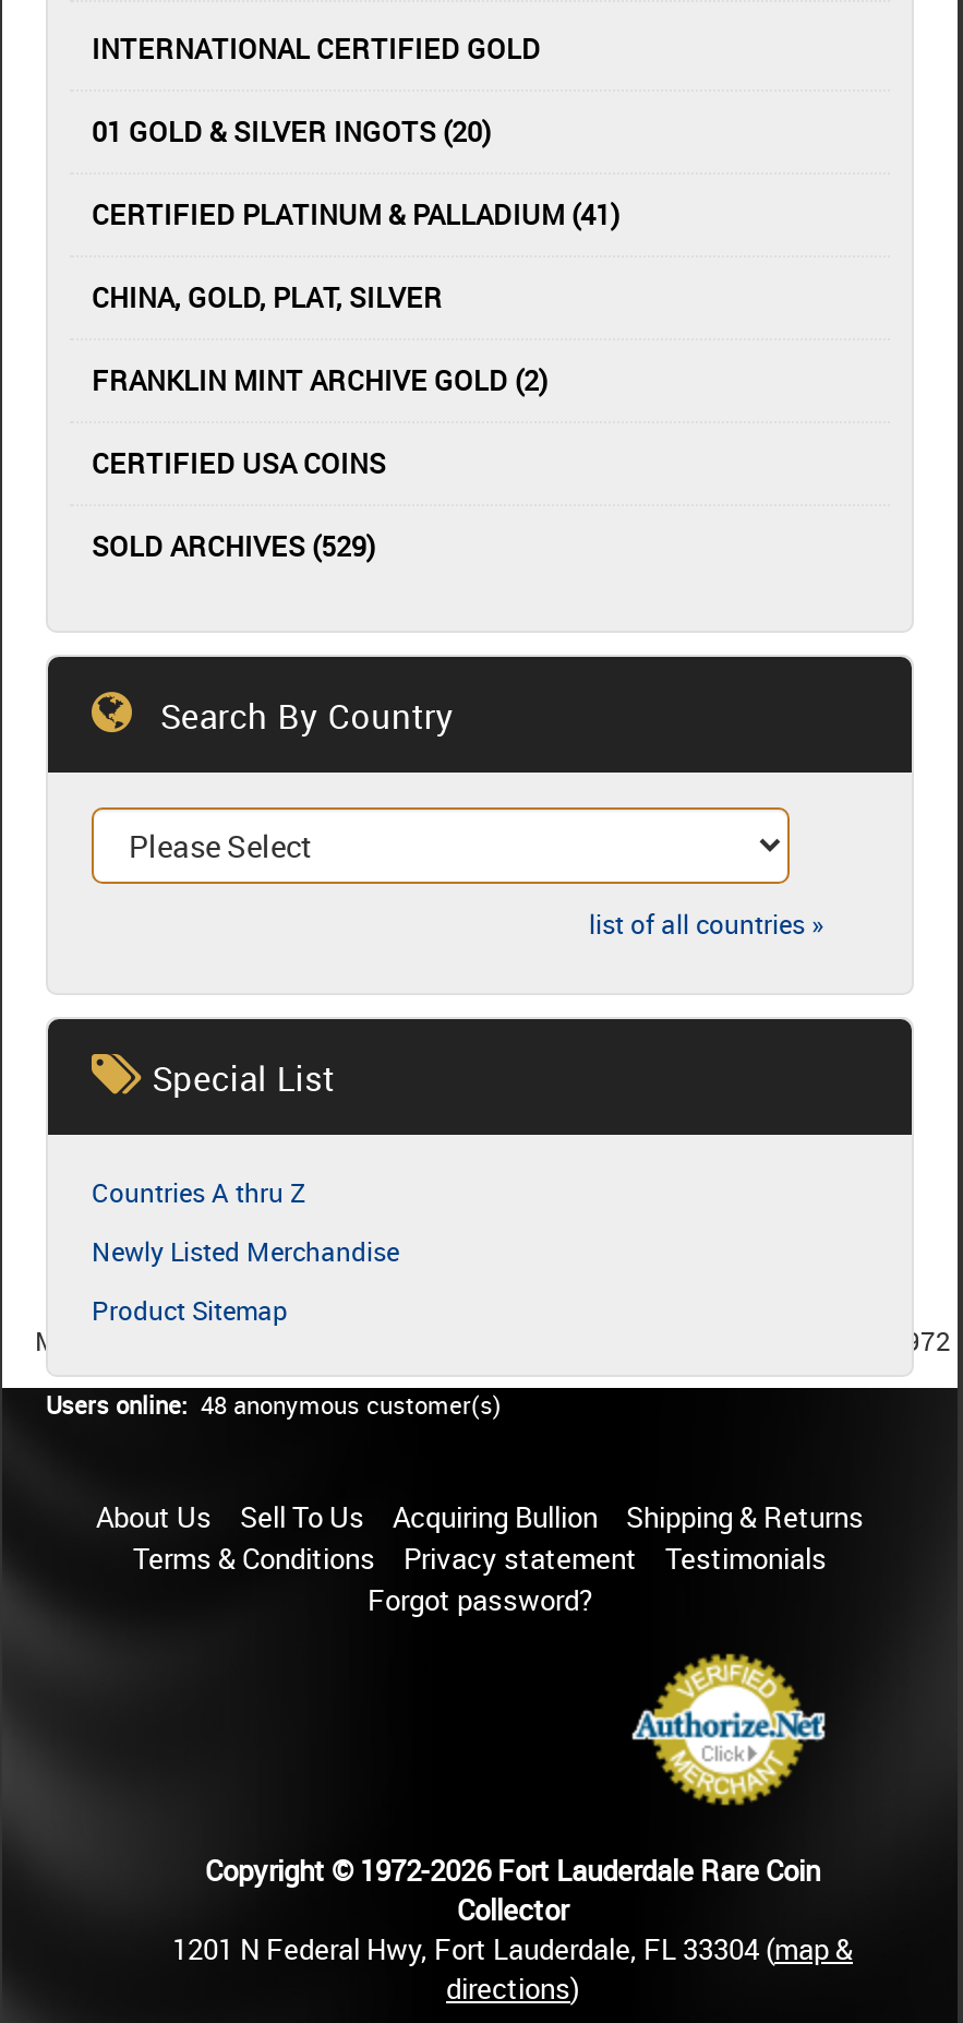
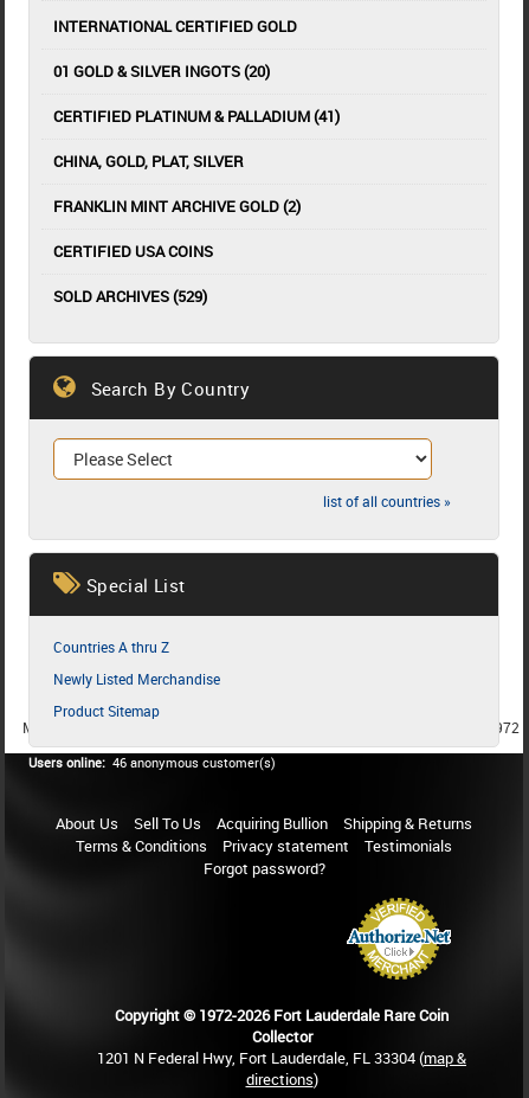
[46,1387,502,1420] Users online: 48 anonymous customer(s) -> [28,753,276,771] Users online: 46 anonymous customer(s)

